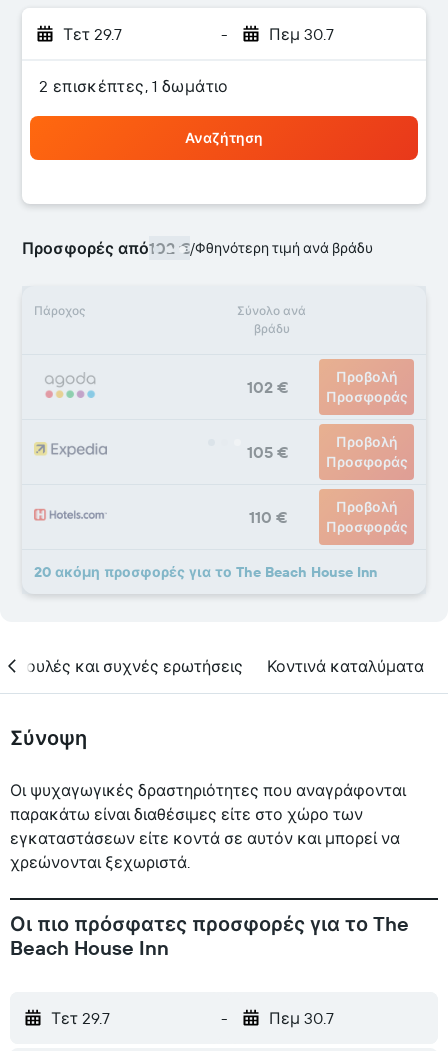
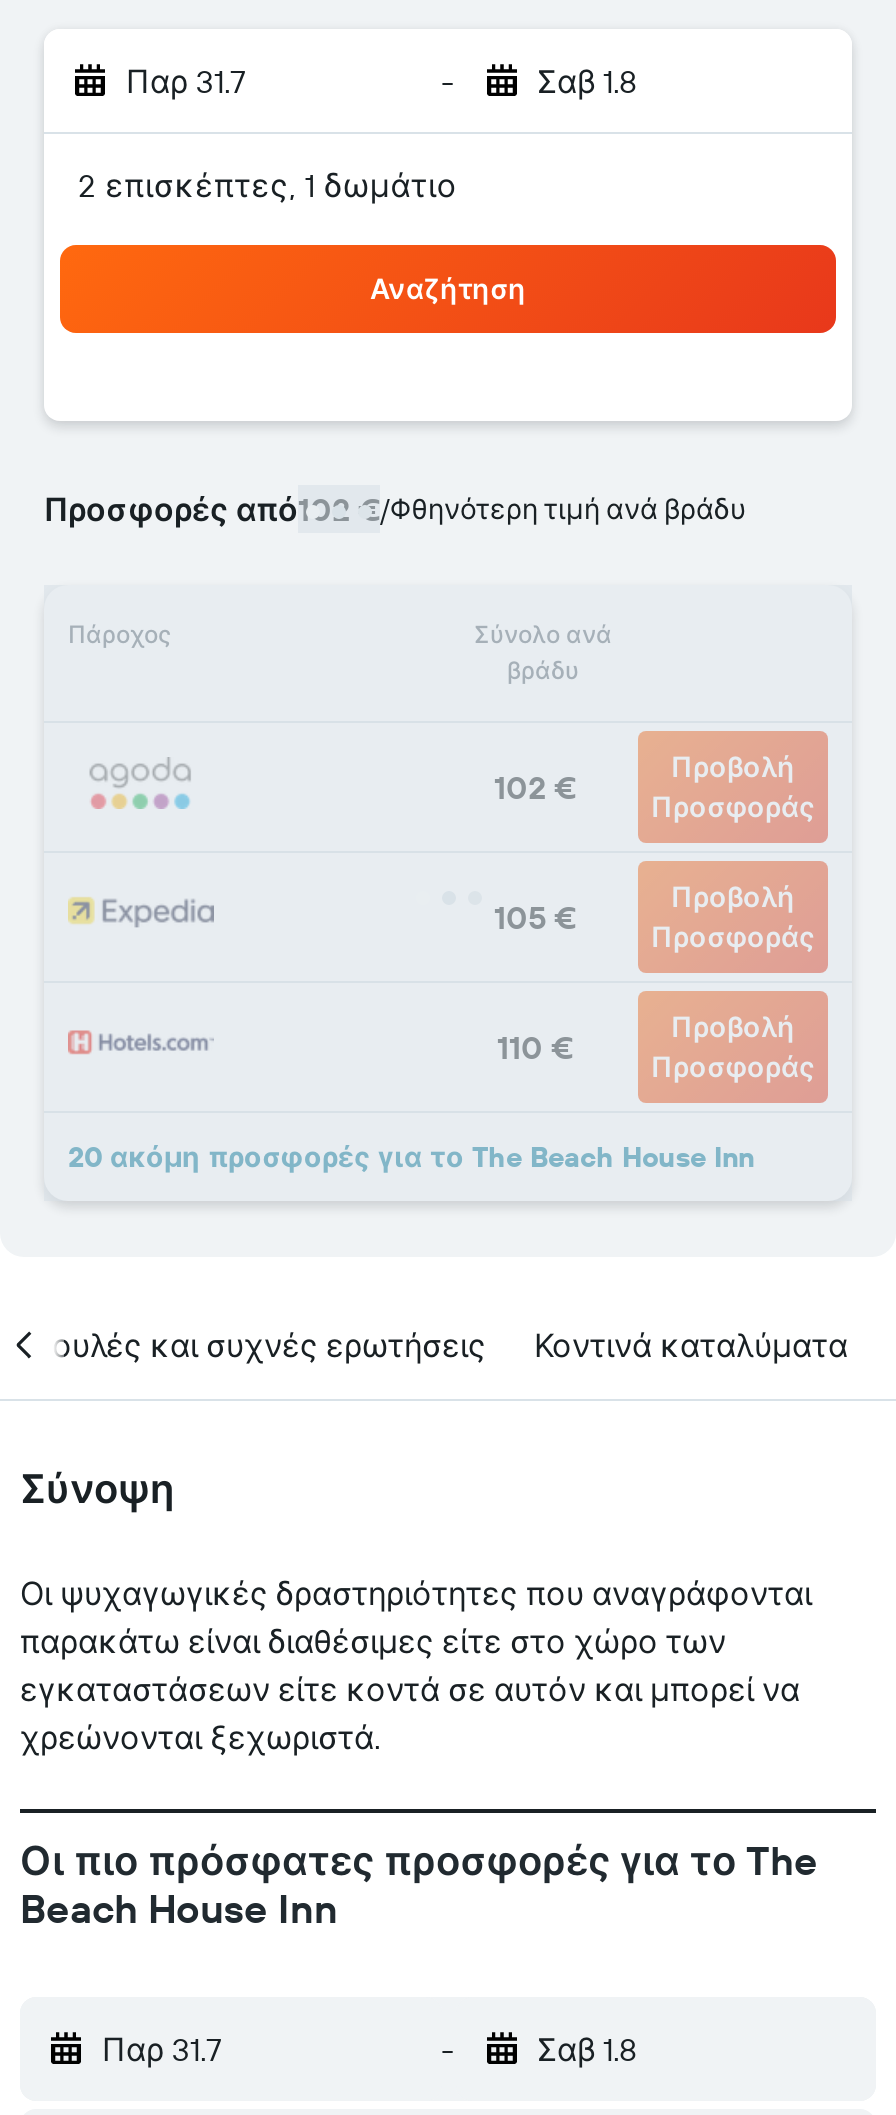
[63,24,122,44] Τετ 29.7 -> [126,61,246,101] Παρ 31.7
[268,24,333,44] Πεμ 30.7 -> [537,61,637,101] Σαβ 1.8
[51,1008,110,1028] Τετ 29.7 -> [102,2029,222,2069] Παρ 31.7
[268,1008,333,1028] Πεμ 30.7 -> [537,2029,637,2069] Σαβ 1.8

